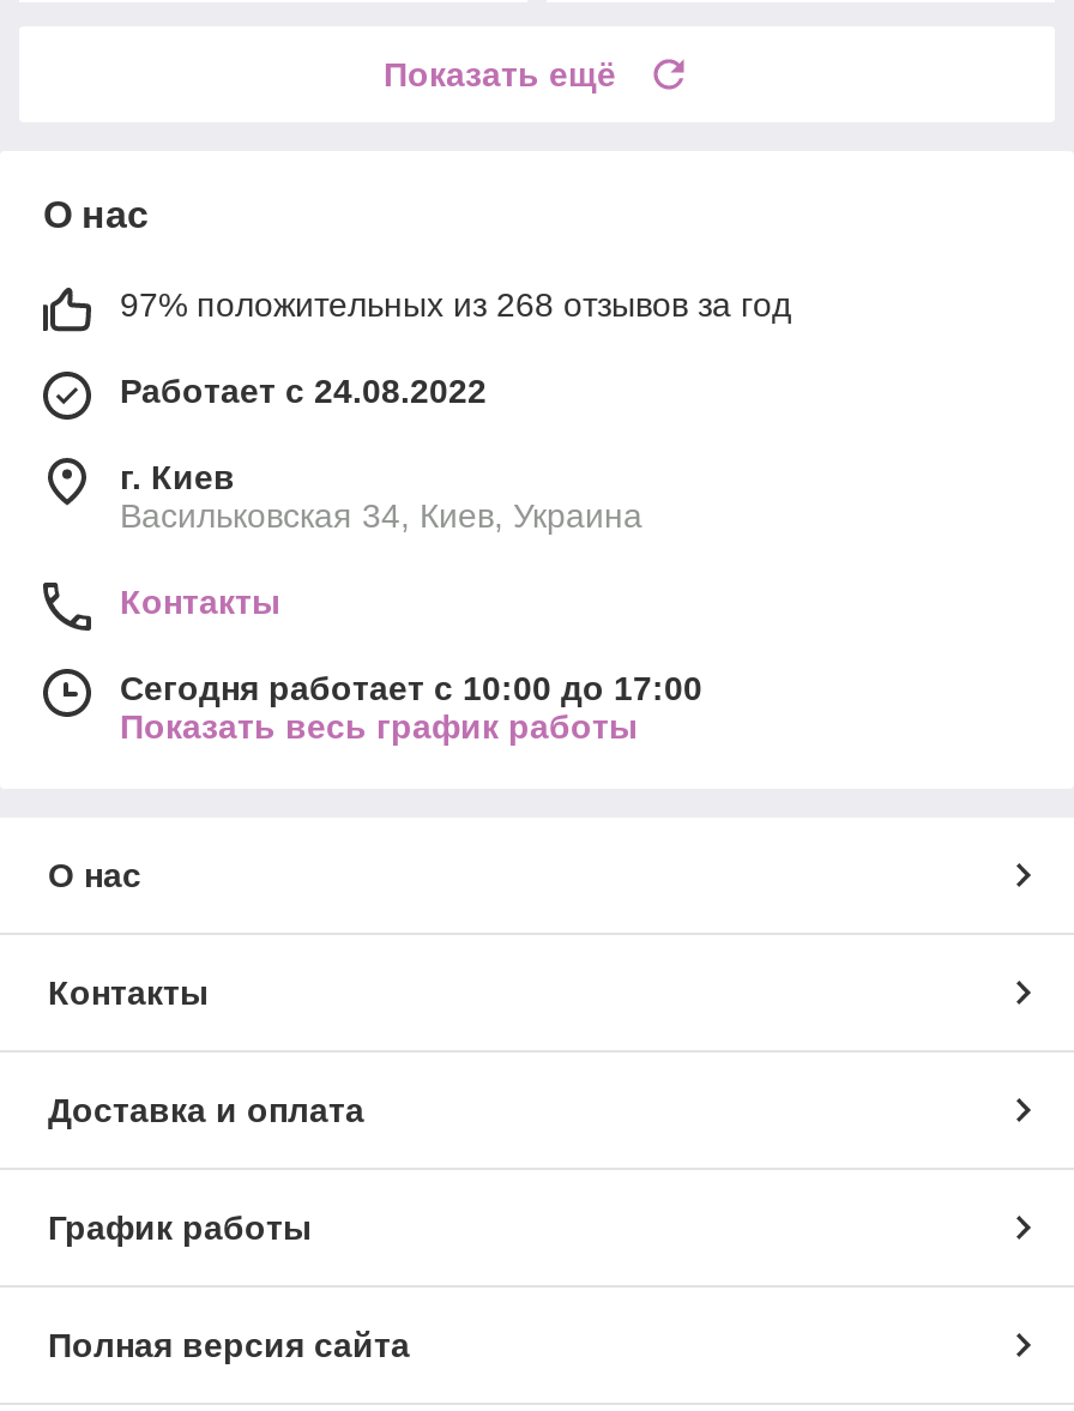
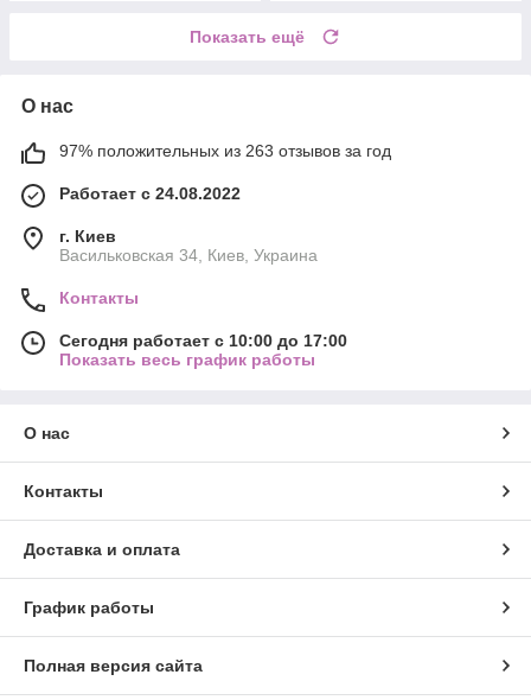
[120,285,791,323] 97% положительных из 268 отзывов за год -> [59,141,391,160] 97% положительных из 263 отзывов за год

